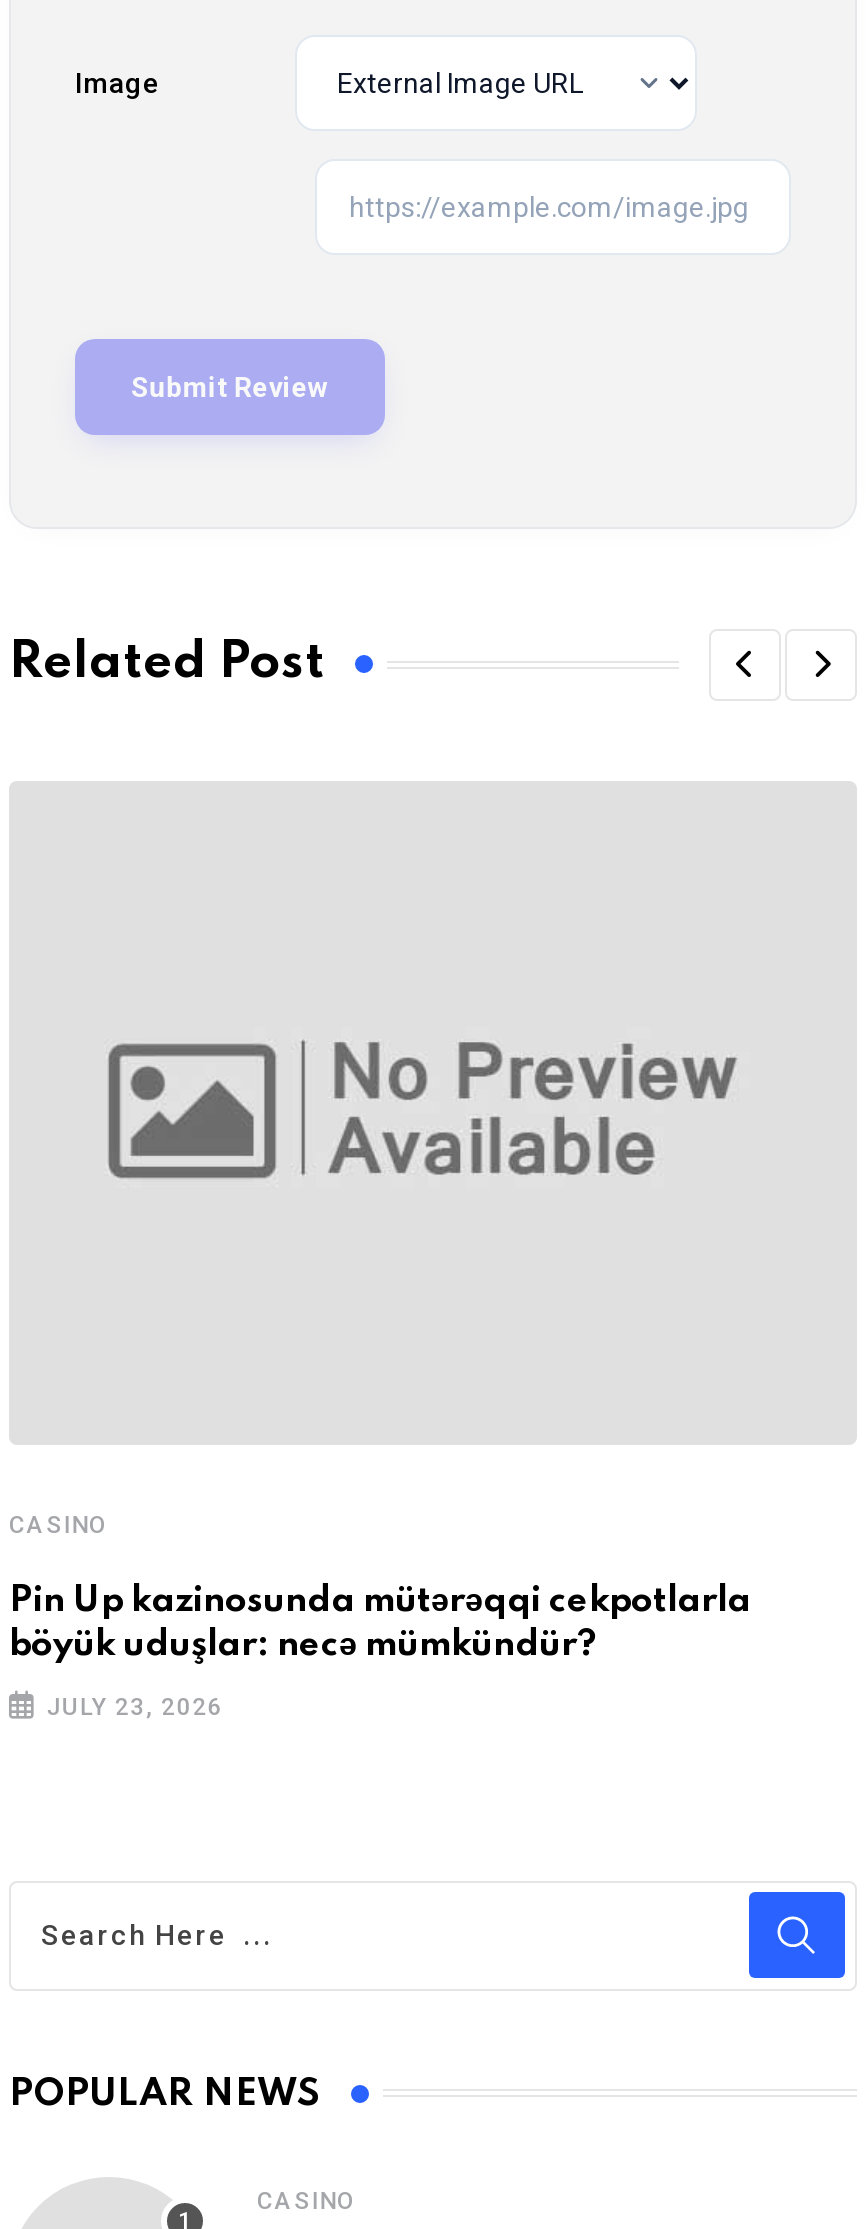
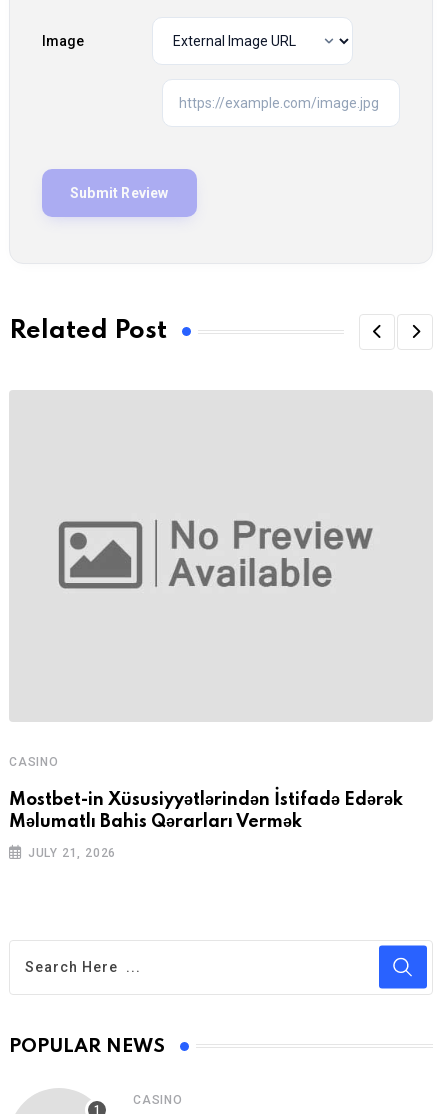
[9,1582,751,1662] Pin Up kazinosunda mütərəqqi cekpotlarla | böyük uduşlar: necə mümkündür? -> [9,790,403,830] Mostbet-in Xüsusiyyətlərindən İstifadə Edərək | Məlumatlı Bahis Qərarları Vermək
[47,1692,223,1720] JULY 23, 2026 -> [28,845,116,859] JULY 21, 2026

